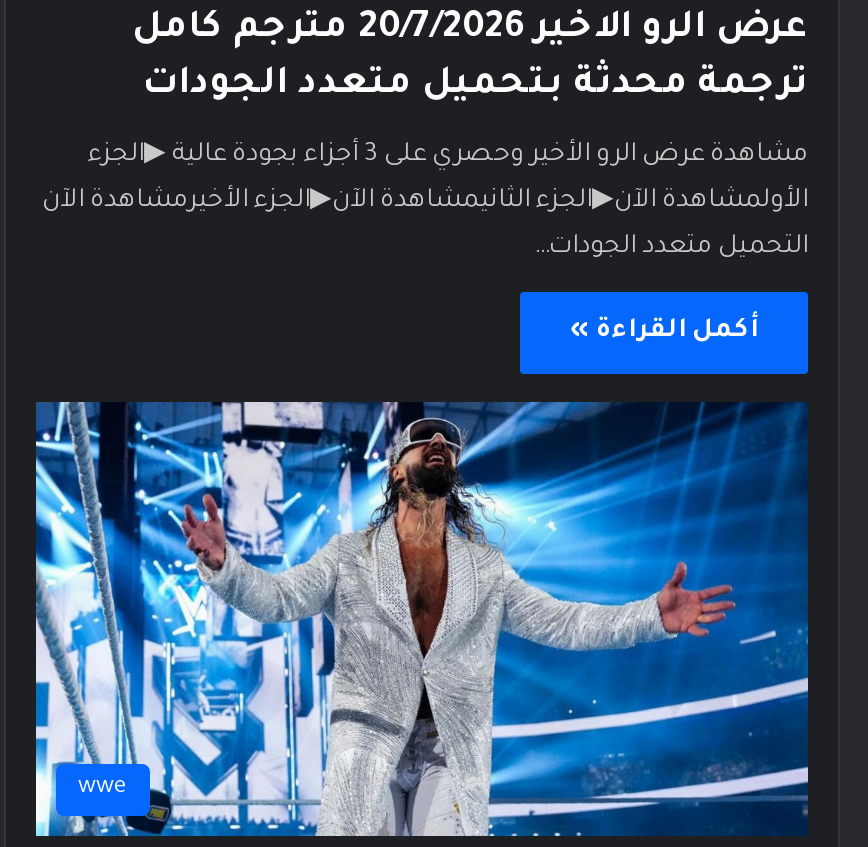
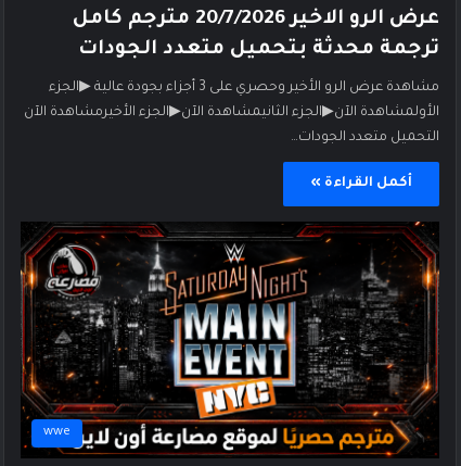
[34,400,810,838] [image] -> [20,221,440,458] [image]

